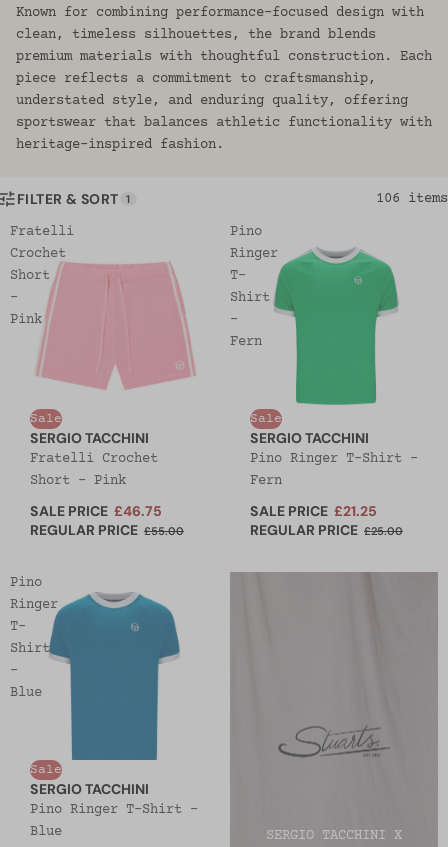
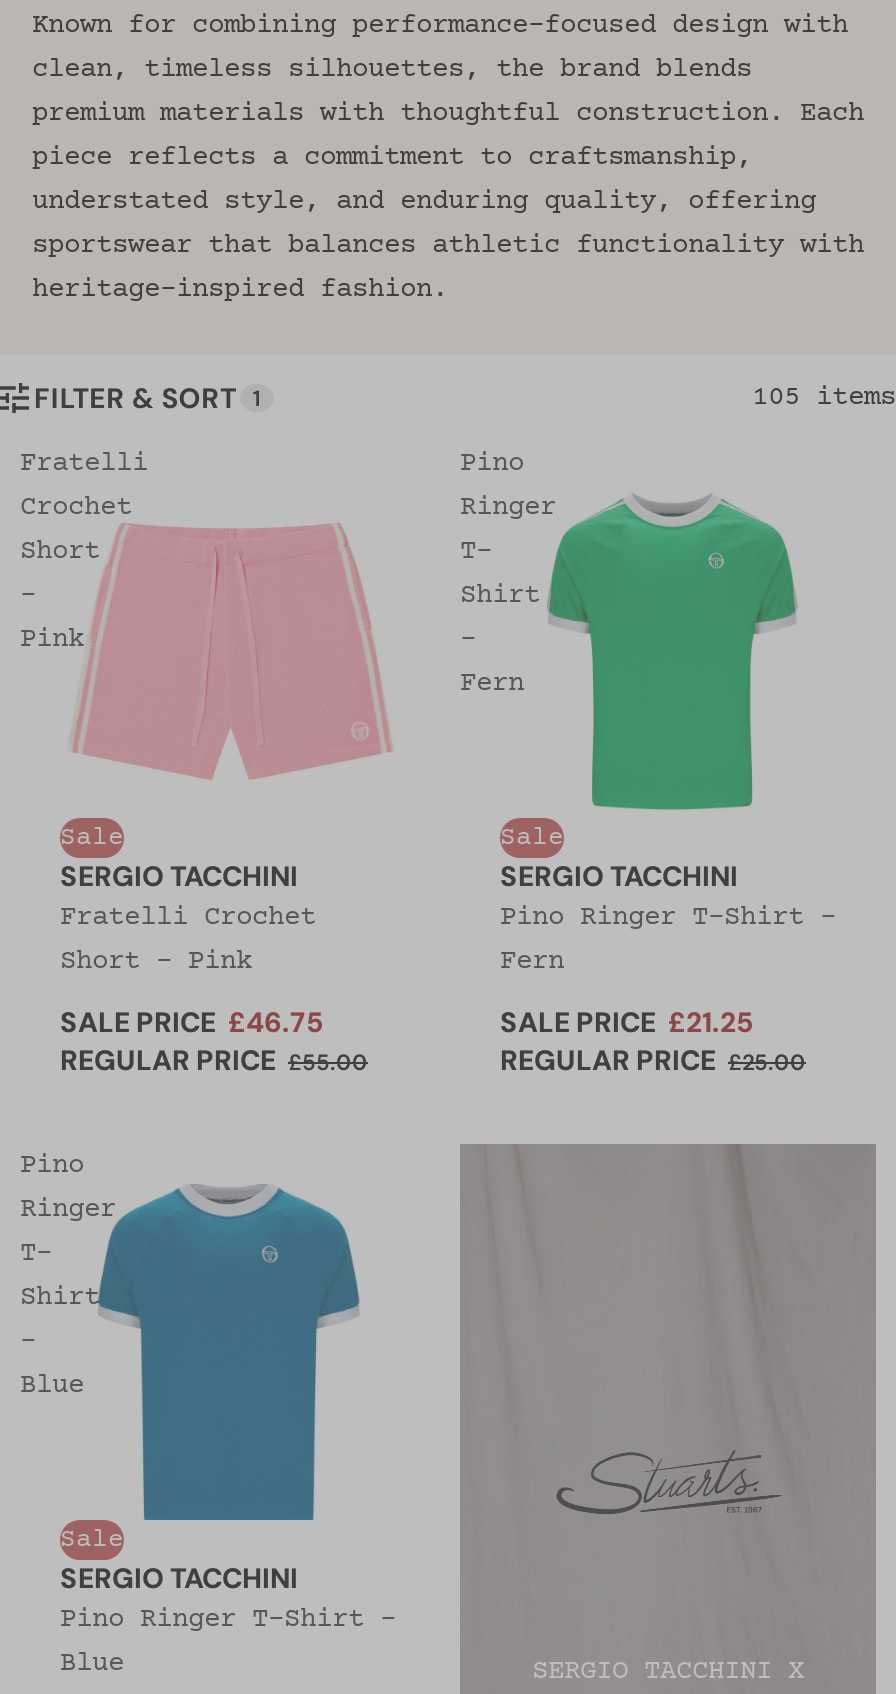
[376,191,448,207] 106 items -> [752,382,896,414] 105 items

